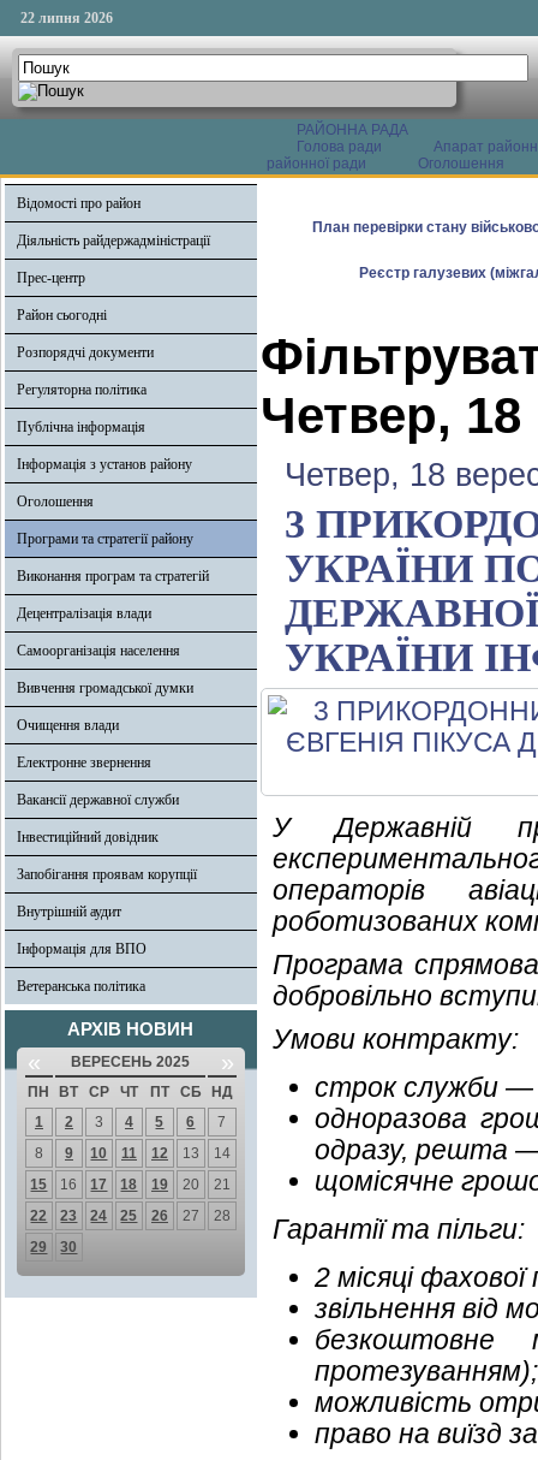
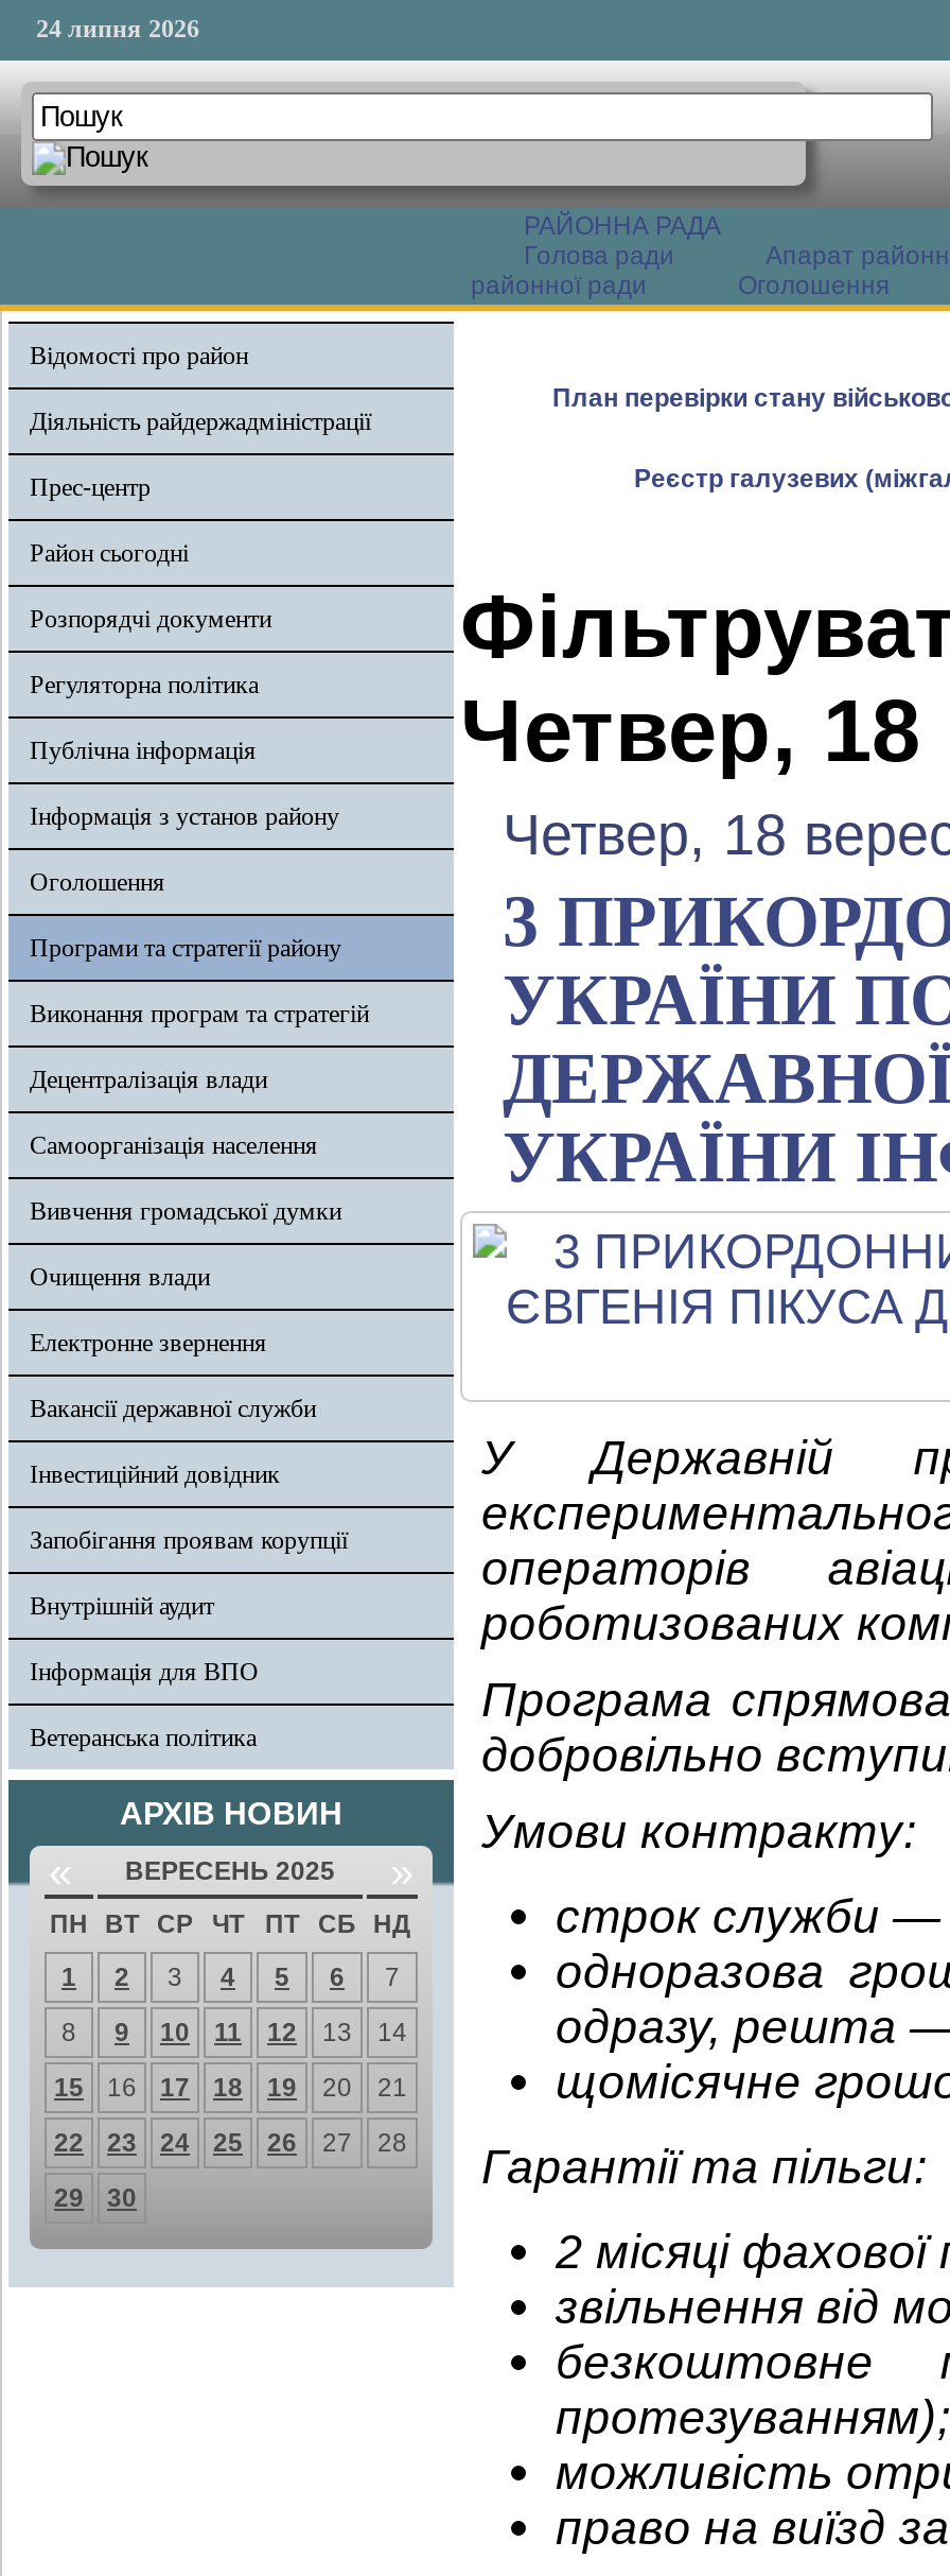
[20,10,113,26] 22 липня 2026 -> [36,14,199,44] 24 липня 2026

